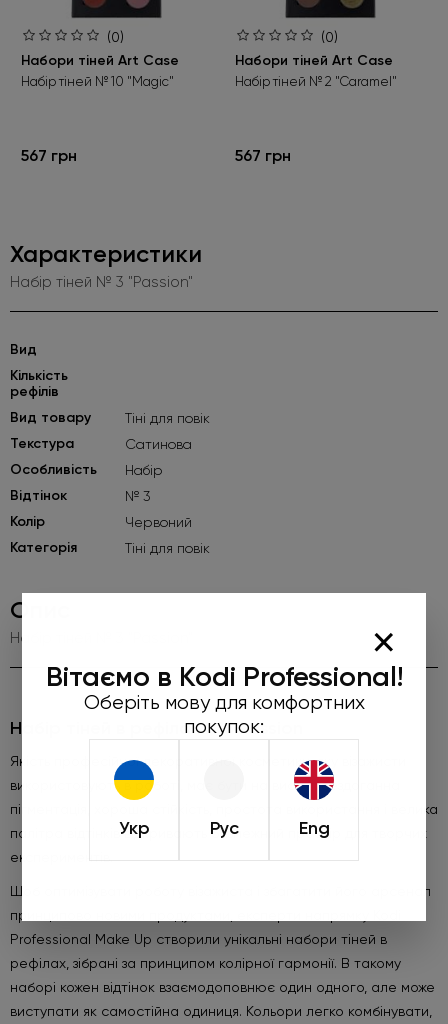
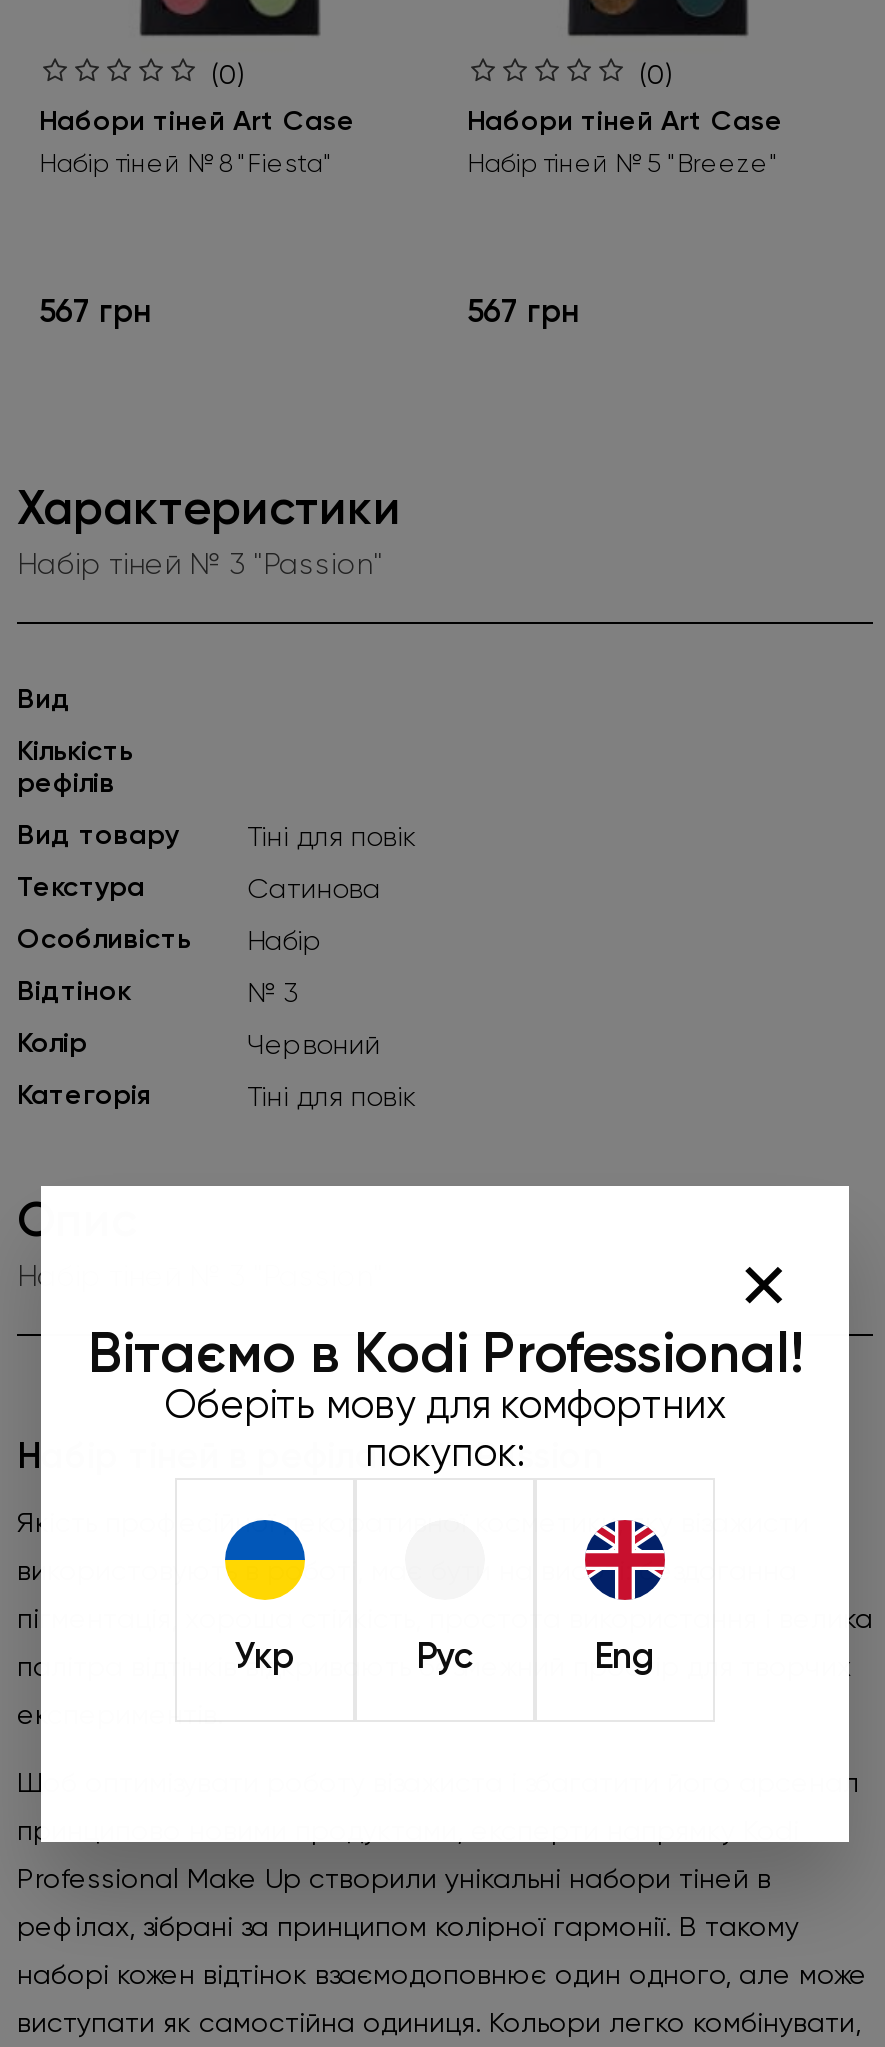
[21,74,174,89] Набір тіней № 10 "Magic" -> [39,148,333,178] Набір тіней № 8 "Fiesta"
[235,74,397,89] Набір тіней № 2 "Caramel" -> [467,148,779,178] Набір тіней № 5 "Breeze"

